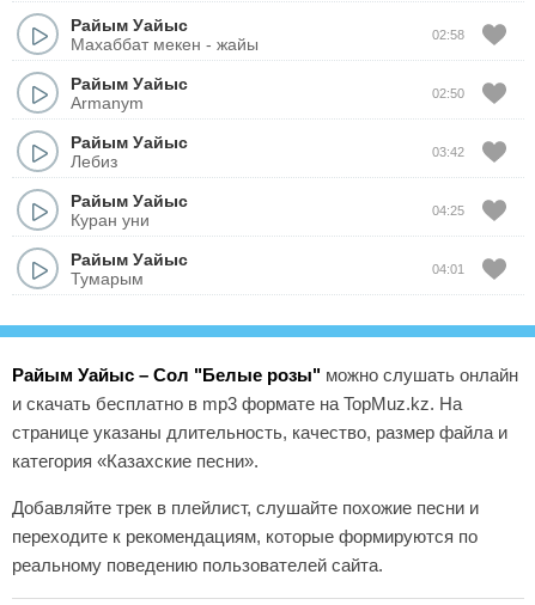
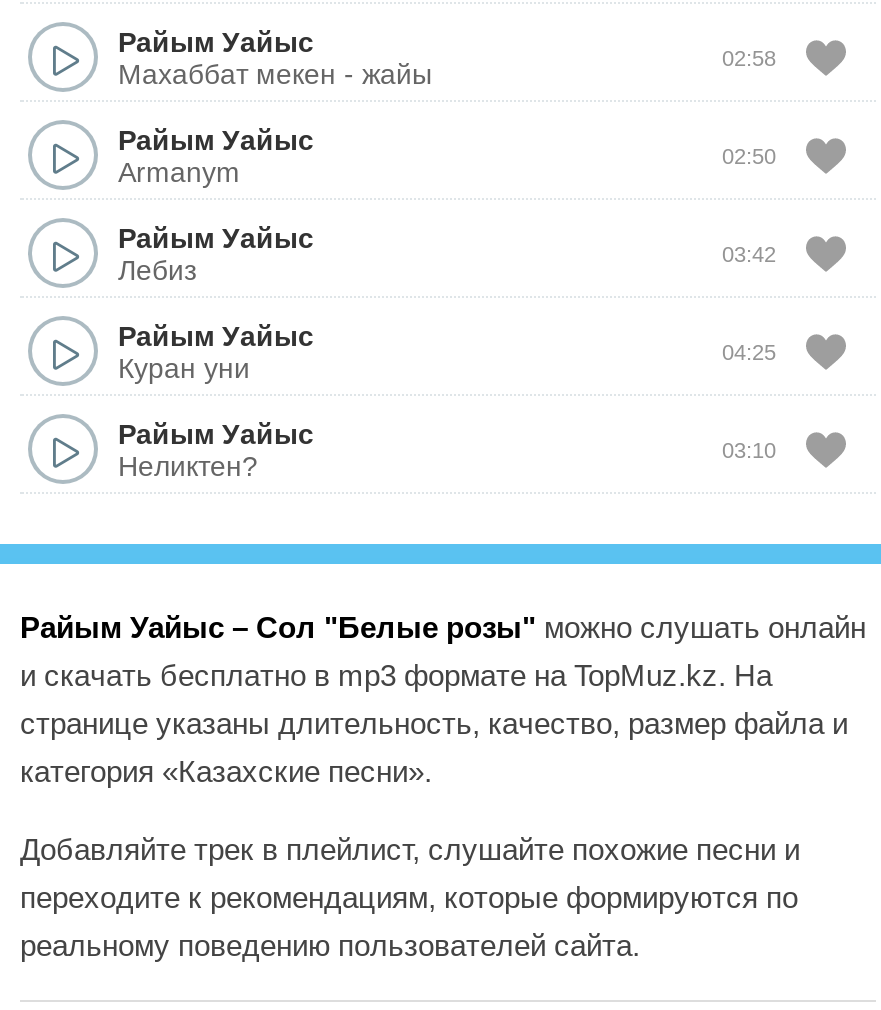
[71,261,464,288] Тумарым | 04:01 -> [118,437,776,481] Неликтен? | 03:10

